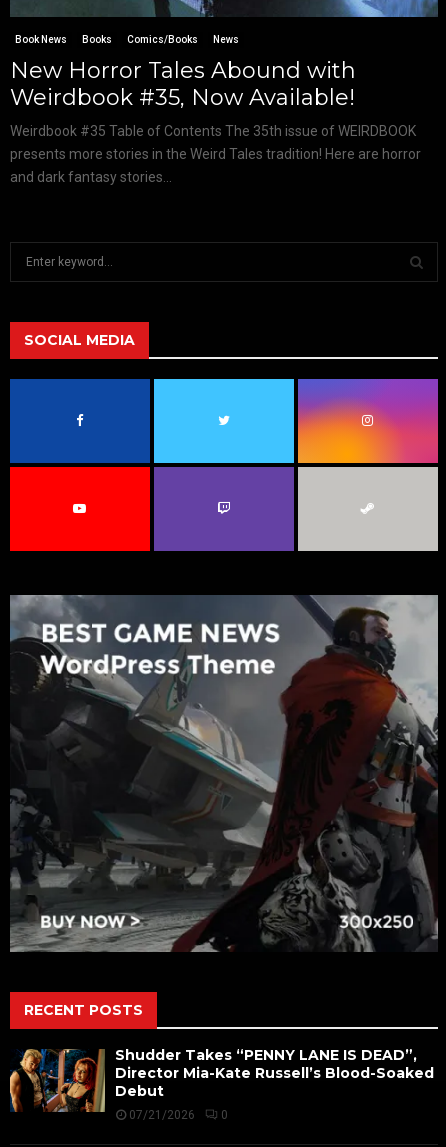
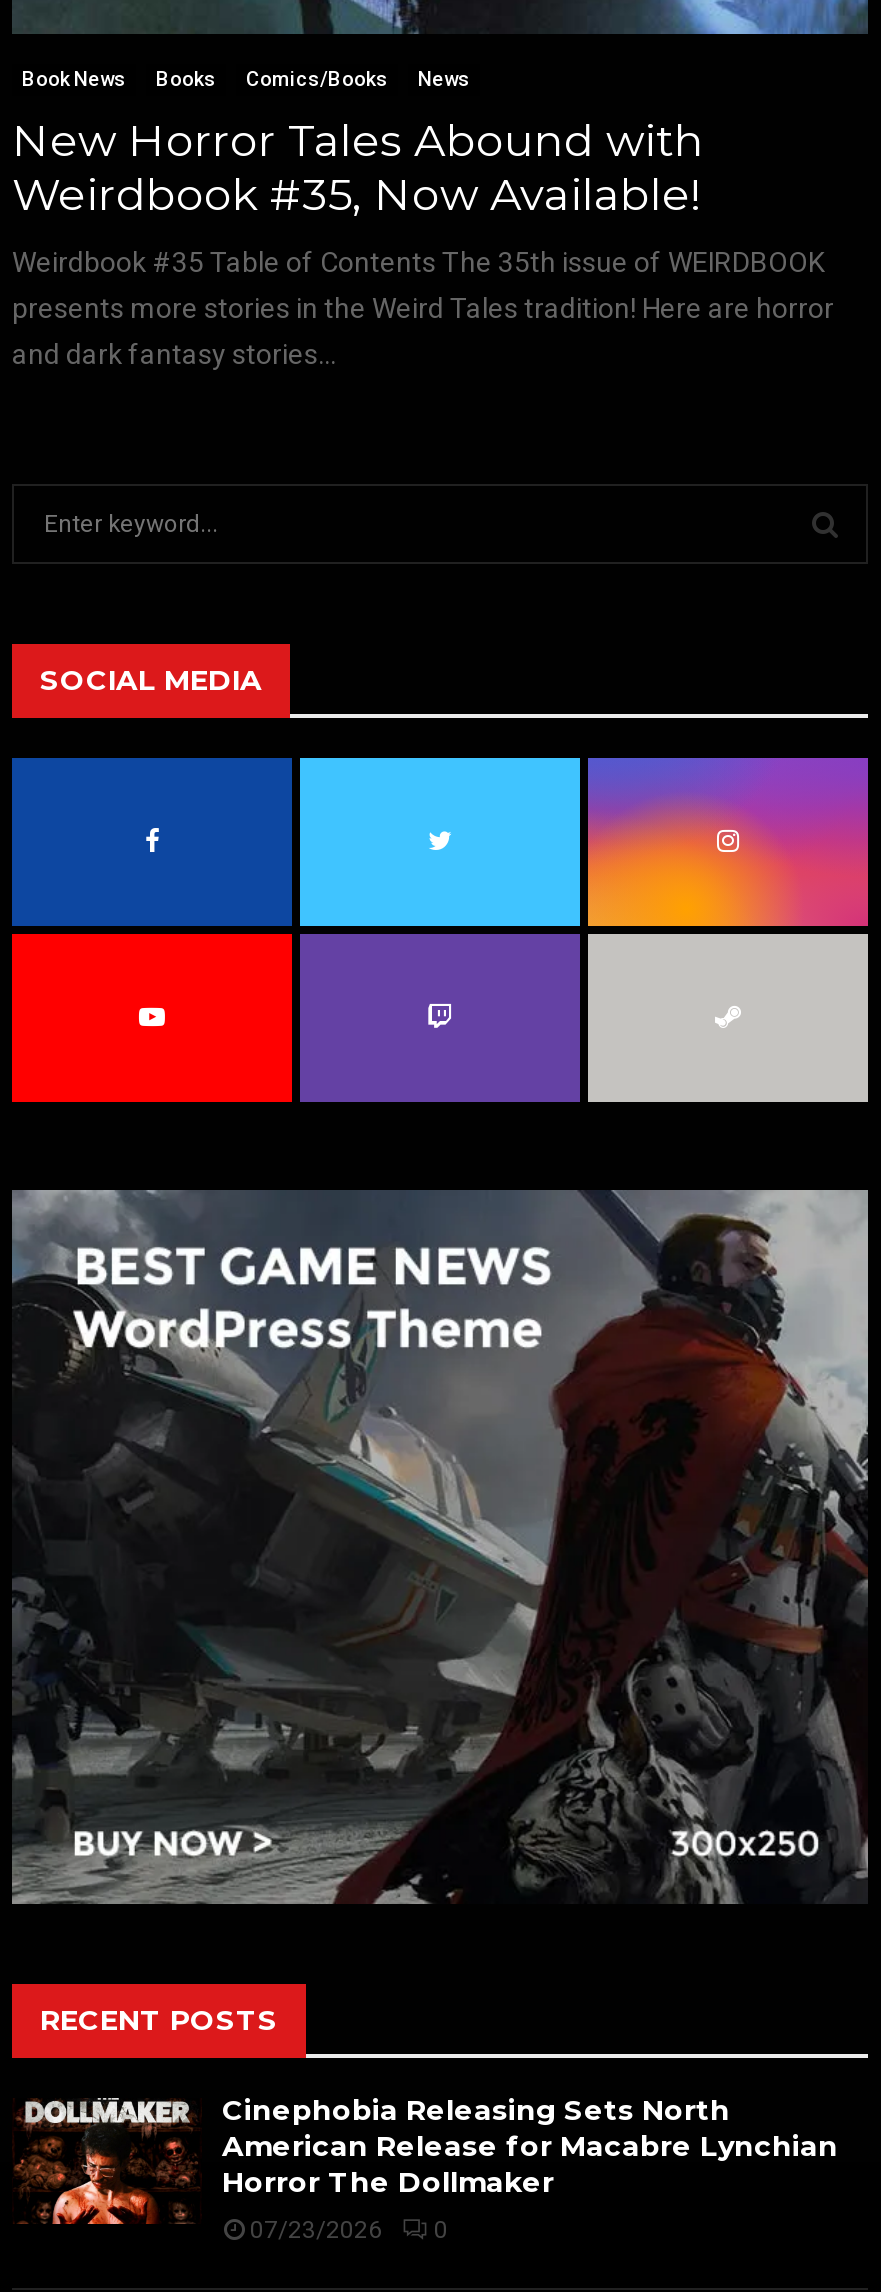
[9,1046,434,1122] [image] | Shudder Takes “PENNY LANE IS DEAD”, | Director Mia-Kate Russell’s Blood-Soaked | Debut | 07/21/2026 -> [12,2092,838,2244] [image] | Cinephobia Releasing Sets North | American Release for Macabre Lynchian | Horror The Dollmaker | 07/23/2026

